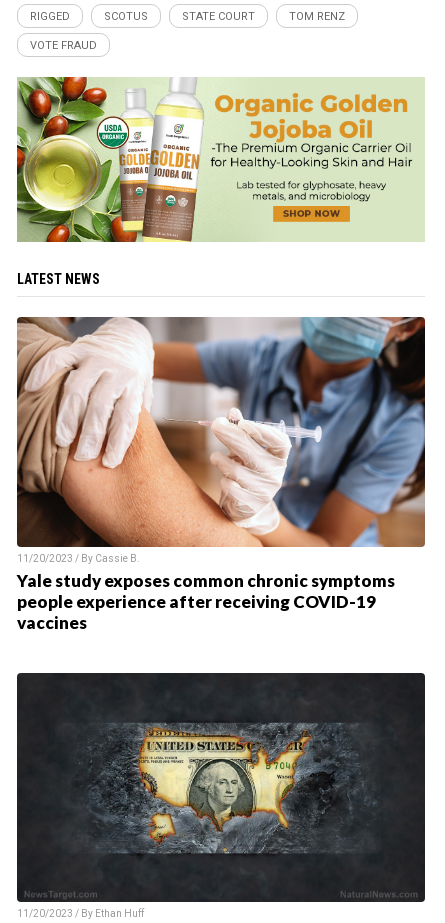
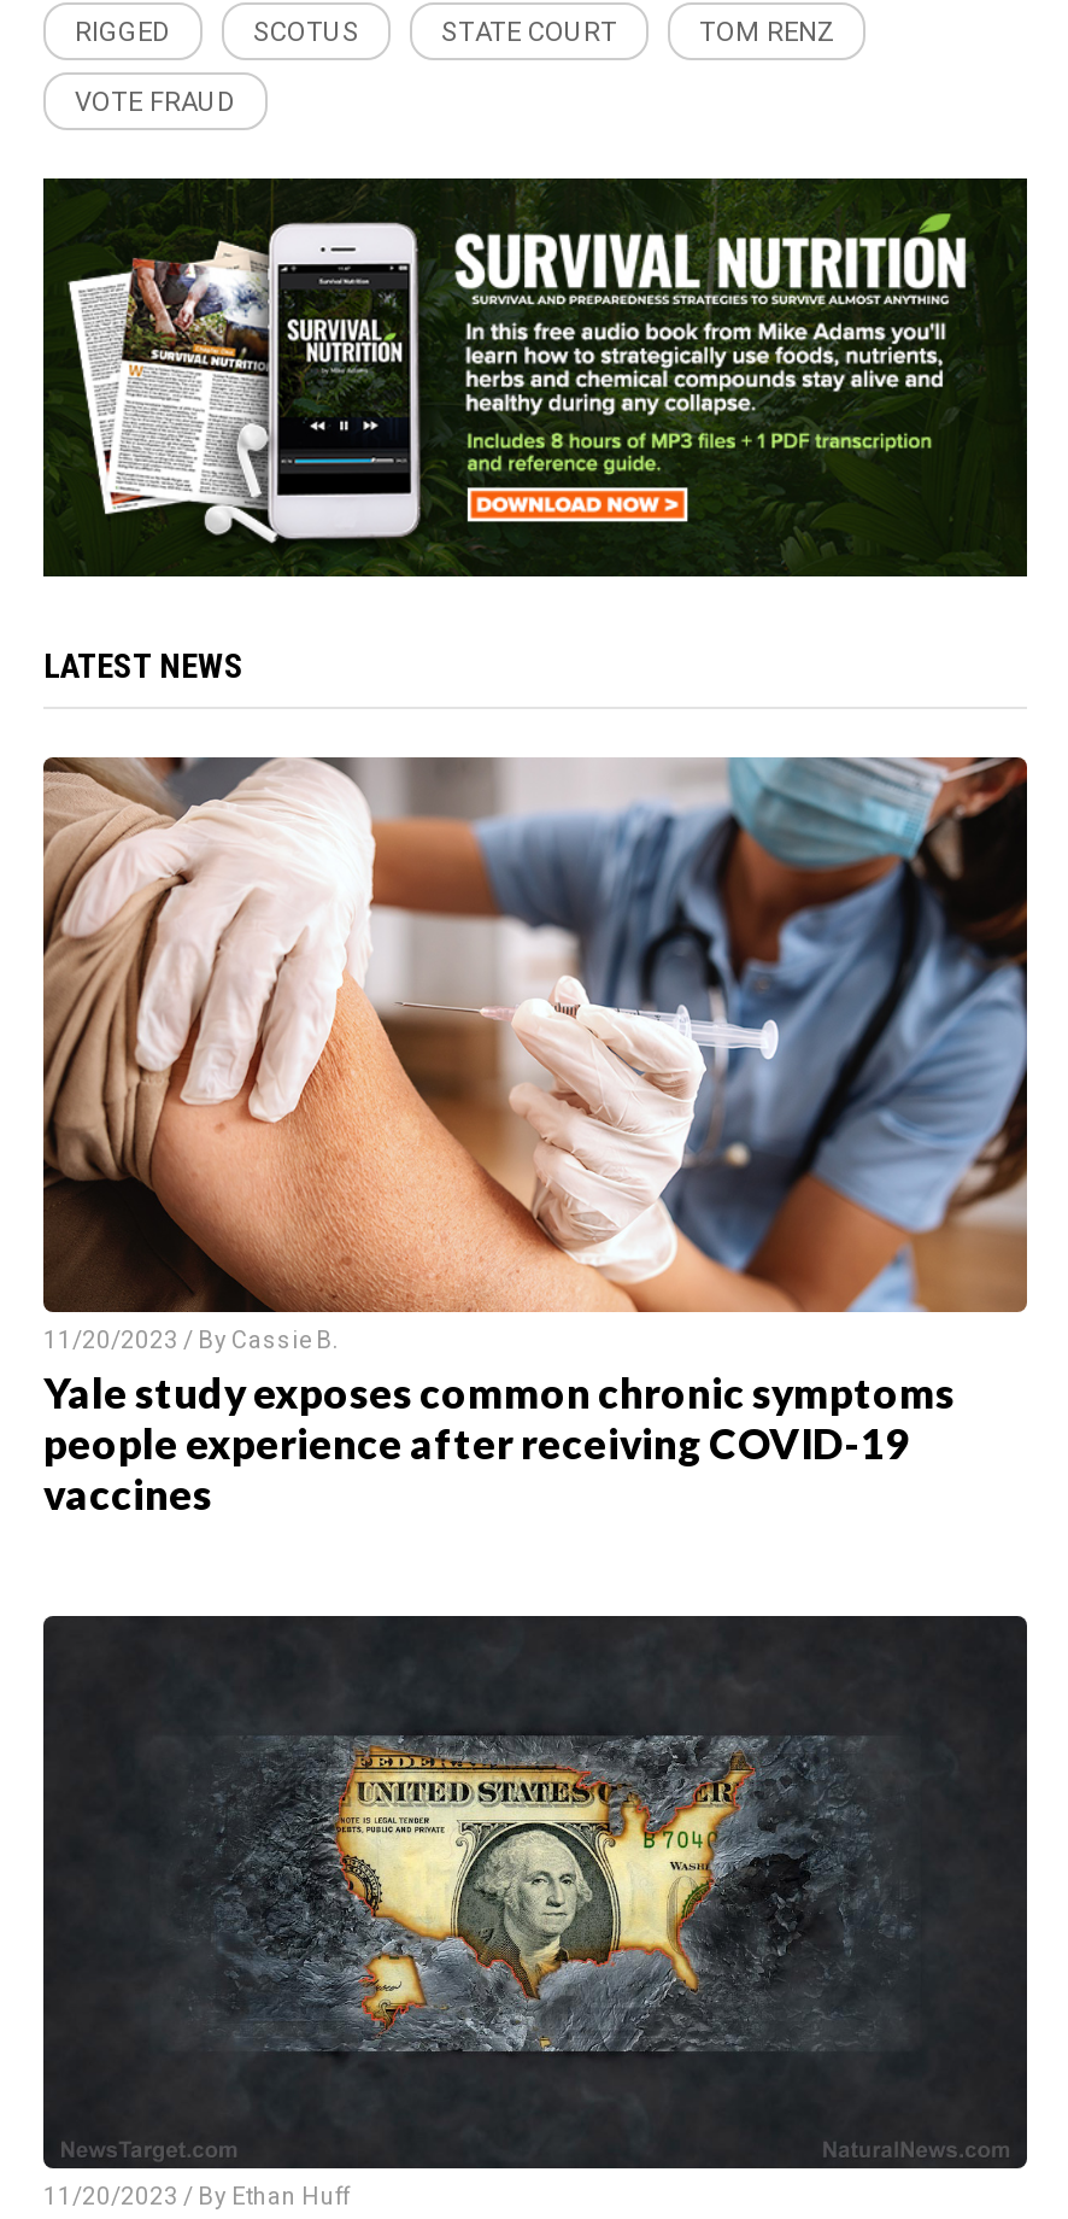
[16,76,425,243] [image] -> [41,176,1029,579] [image]

